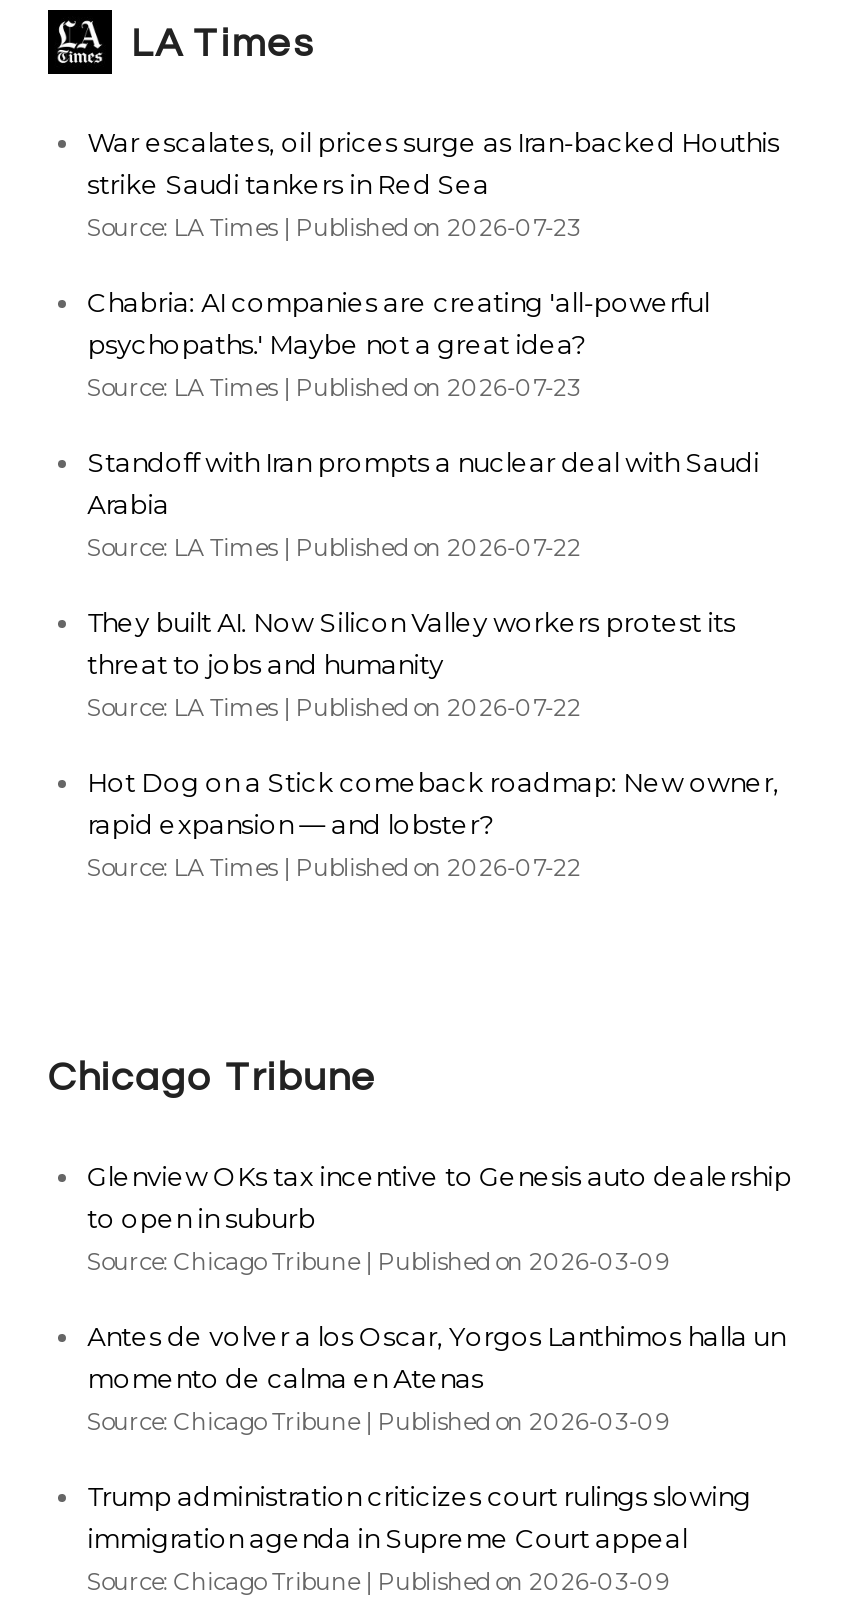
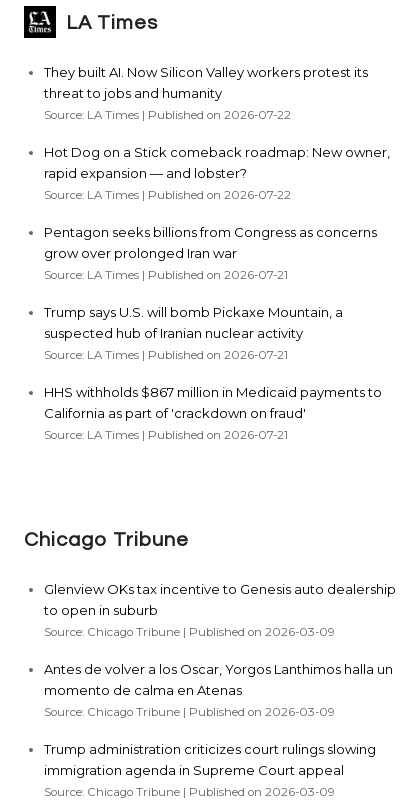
[87,126,779,562] War escalates, oil prices surge as Iran-backed Houthis | strike Saudi tankers in Red Sea | Source: LA Times Published on 2026-07-23 | Chabria: AI companies are creating 'all-powerful | psychopaths.' Maybe not a great idea? | Source: LA Times Published on 2026-07-23 | Standoff with Iran prompts a nuclear deal with Saudi | Arabia | Source: LA Times Published on 2026-07-22 -> none
moved [87,606,779,882] -> [44,64,390,202]: They built AI. Now Silicon Valley workers protest its | threat to jobs and humanity | Source: LA Times Published on 2026-07-22 | Hot Dog on a Stick comeback roadmap: New owner, | rapid expansion — and lobster? | Source: LA Times Published on 2026-07-22
none -> [44,224,382,442] Pentagon seeks billions from Congress as concerns | grow over prolonged Iran war | Source: LA Times Published on 2026-07-21 | Trump says U.S. will bomb Pickaxe Mountain, a | suspected hub of Iranian nuclear activity | Source: LA Times Published on 2026-07-21 | HHS withholds $867 million in Medicaid payments to | California as part of 'crackdown on fraud' | Source: LA Times Published on 2026-07-21

